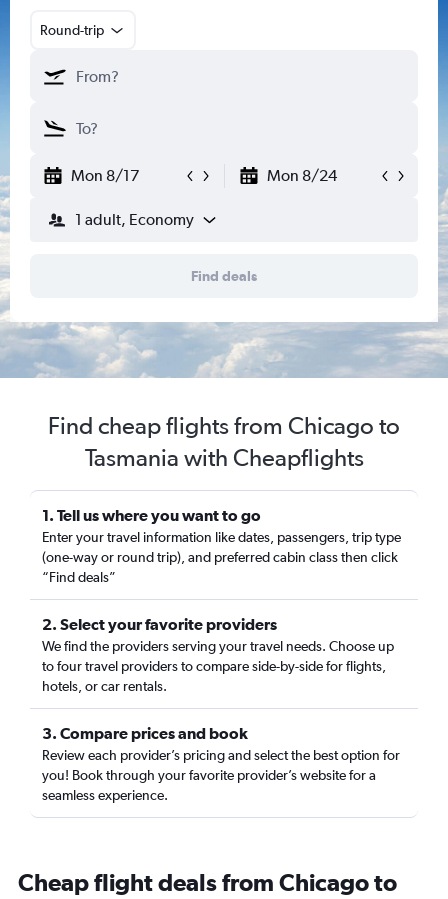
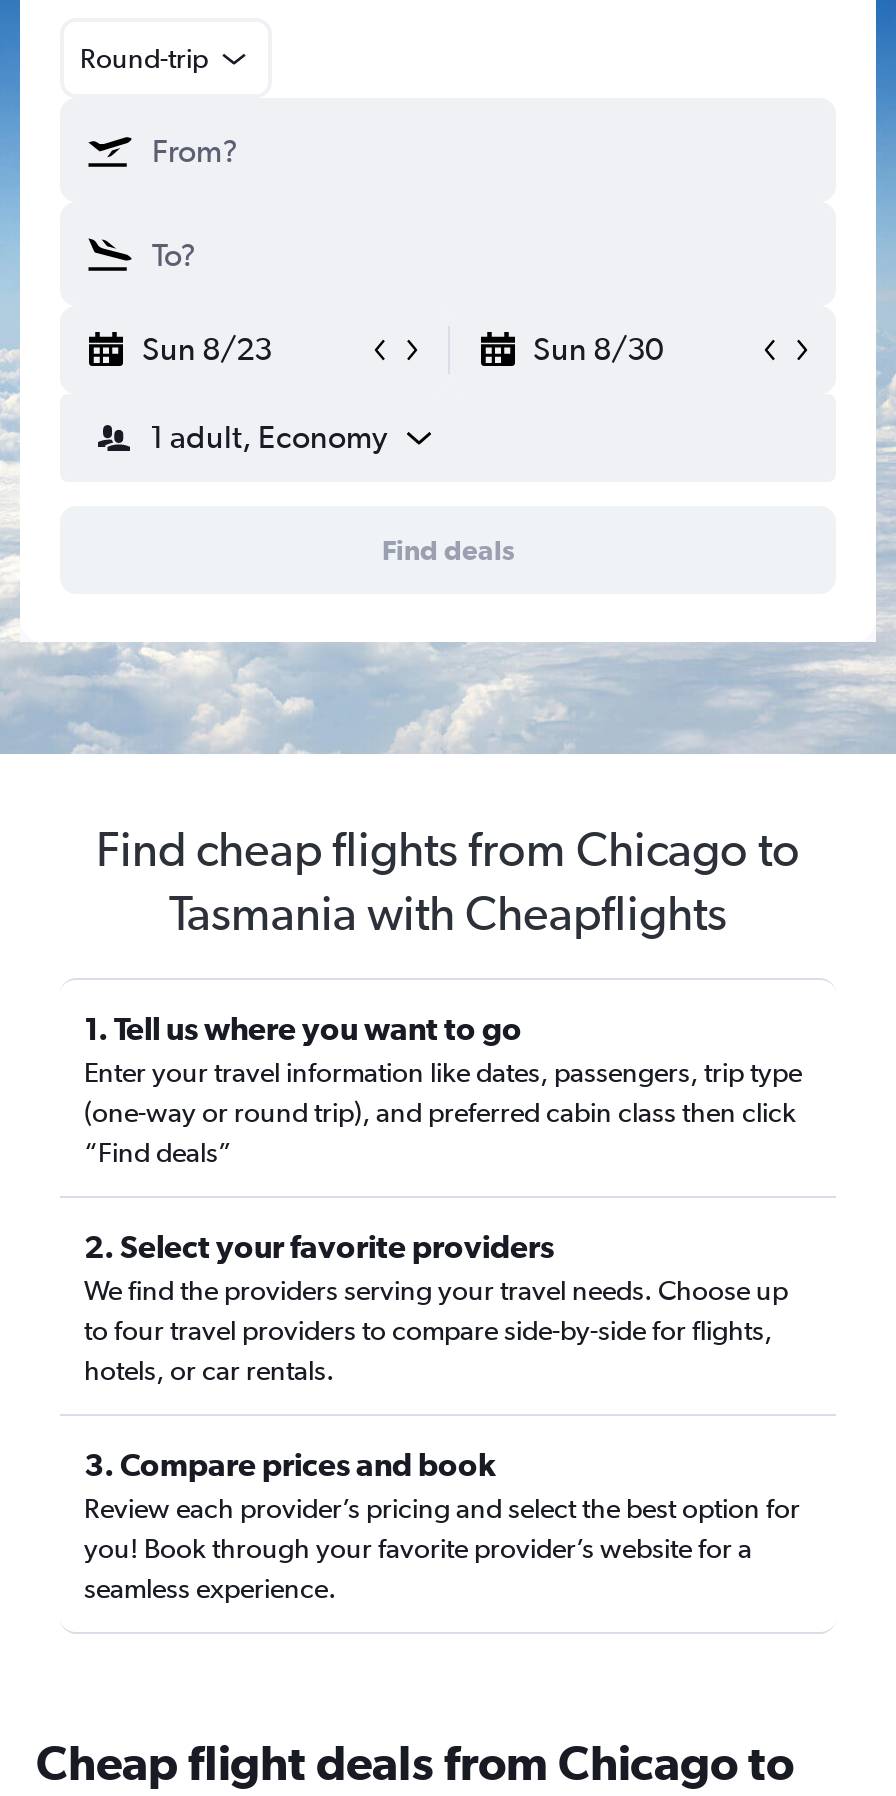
[71,166,336,185] Mon 8/17 | Mon 8/24 -> [142,330,663,368] Sun 8/23 | Sun 8/30

